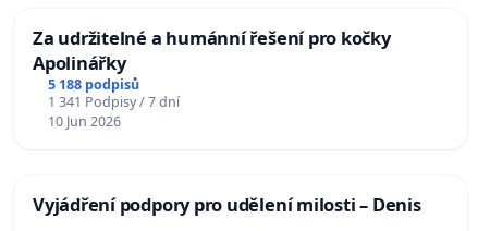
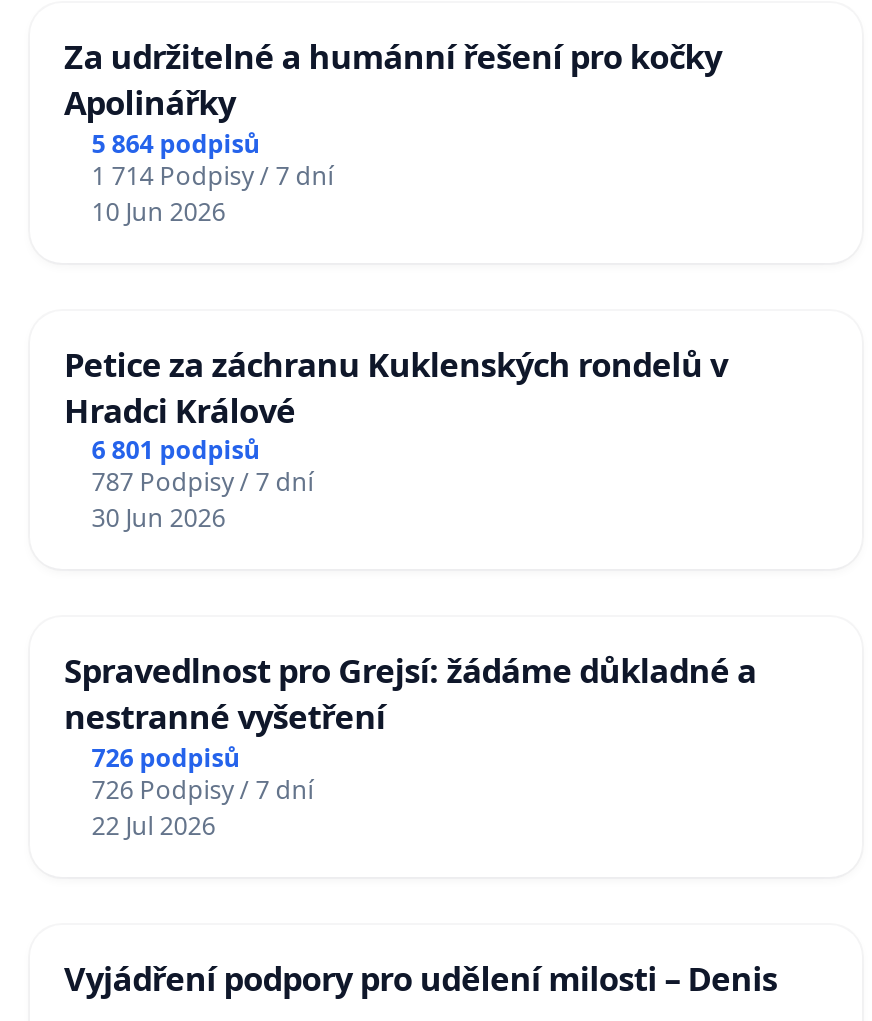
[48,76,139,94] 5 188 podpisů -> [92,126,260,160] 5 864 podpisů
[48,93,179,112] 1 341 Podpisy / 7 dní -> [92,158,334,192] 1 714 Podpisy / 7 dní
none -> [64,340,757,843] Petice za záchranu Kuklenských rondelů v | Hradci Králové | 6 801 podpisů | 787 Podpisy / 7 dní | 30 Jun 2026 | Spravedlnost pro Grejsí: žádáme důkladné a | nestranné vyšetření | 726 podpisů | 726 Podpisy / 7 dní | 22 Jul 2026

